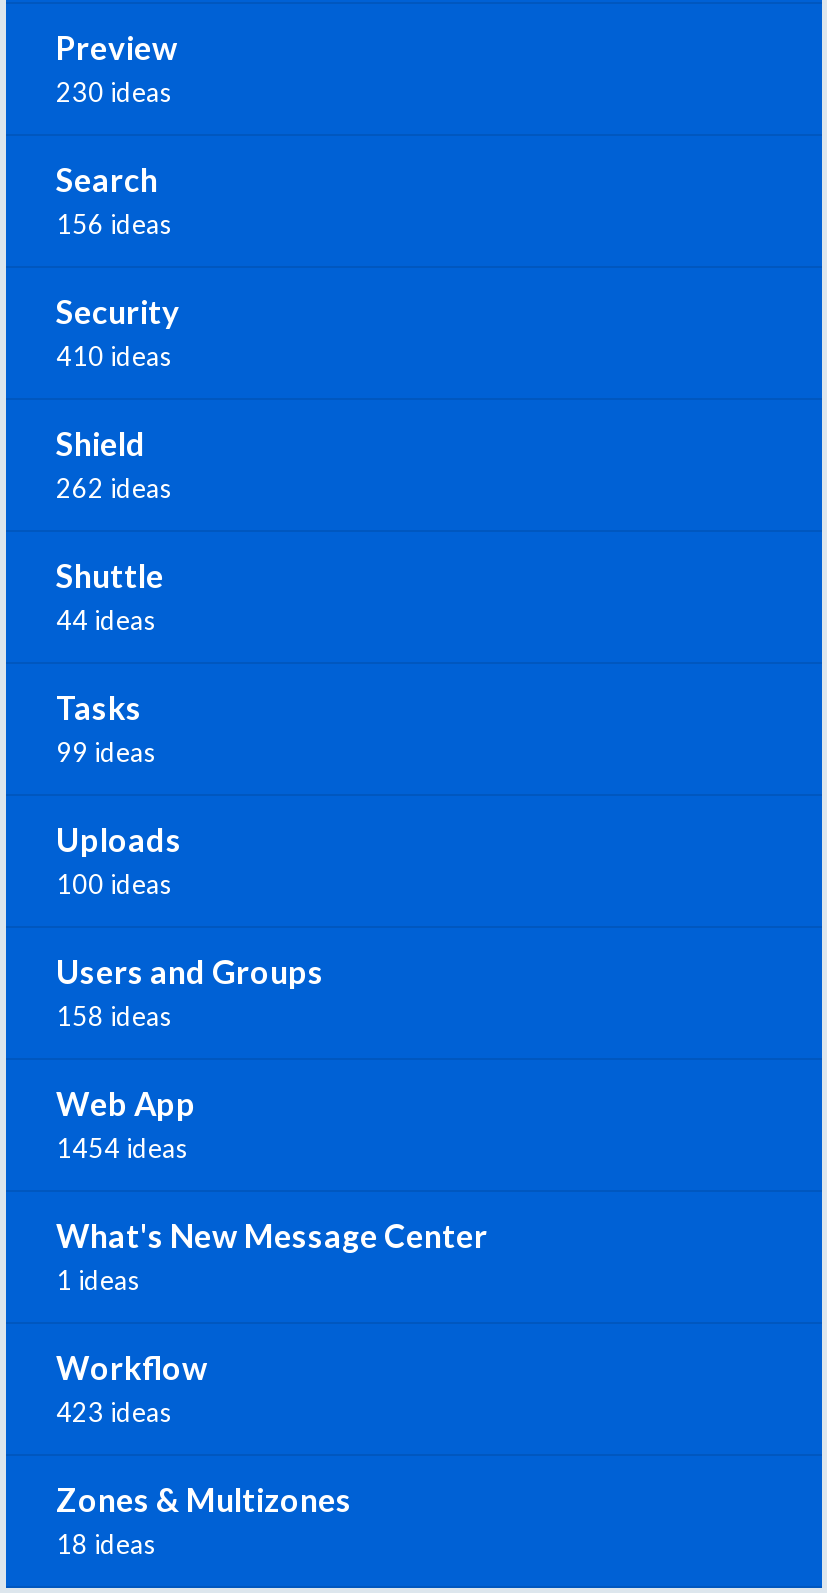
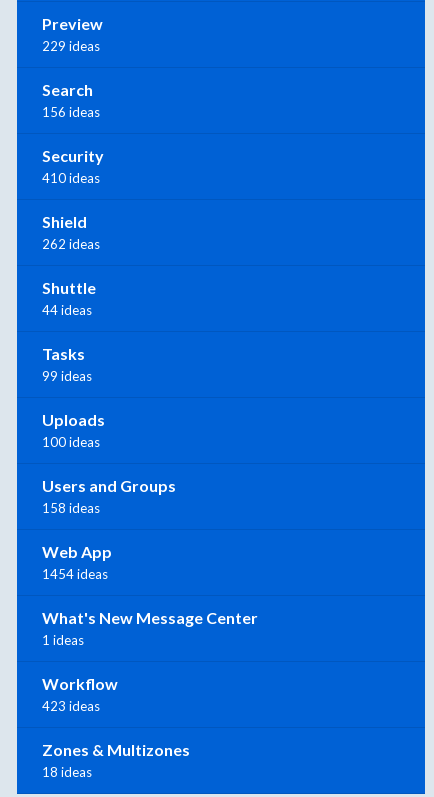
[56,77,172,109] 230 ideas -> [42,38,100,54] 229 ideas

